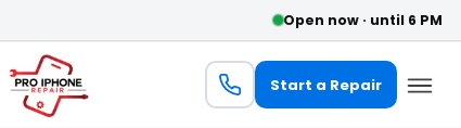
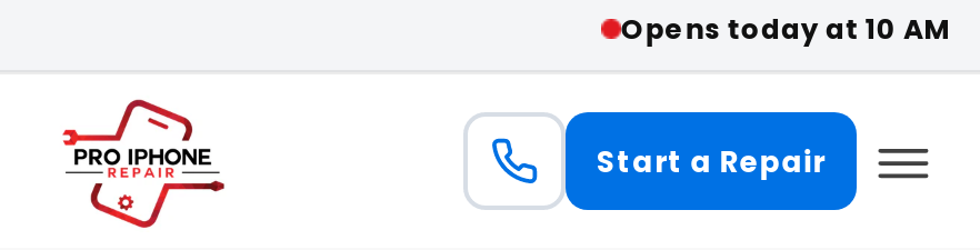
[283,10,443,29] Open now · until 6 PM -> [620,9,950,47] Opens today at 10 AM

